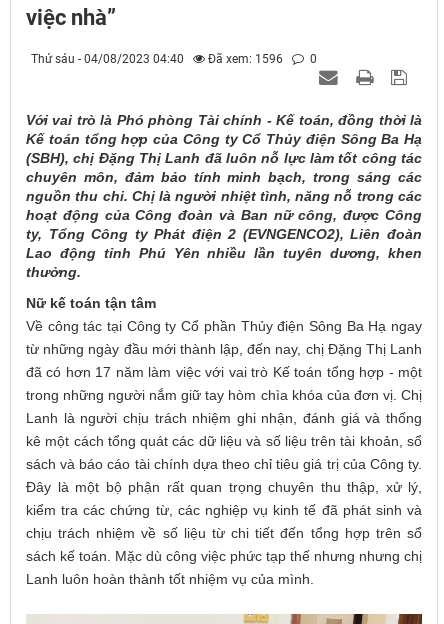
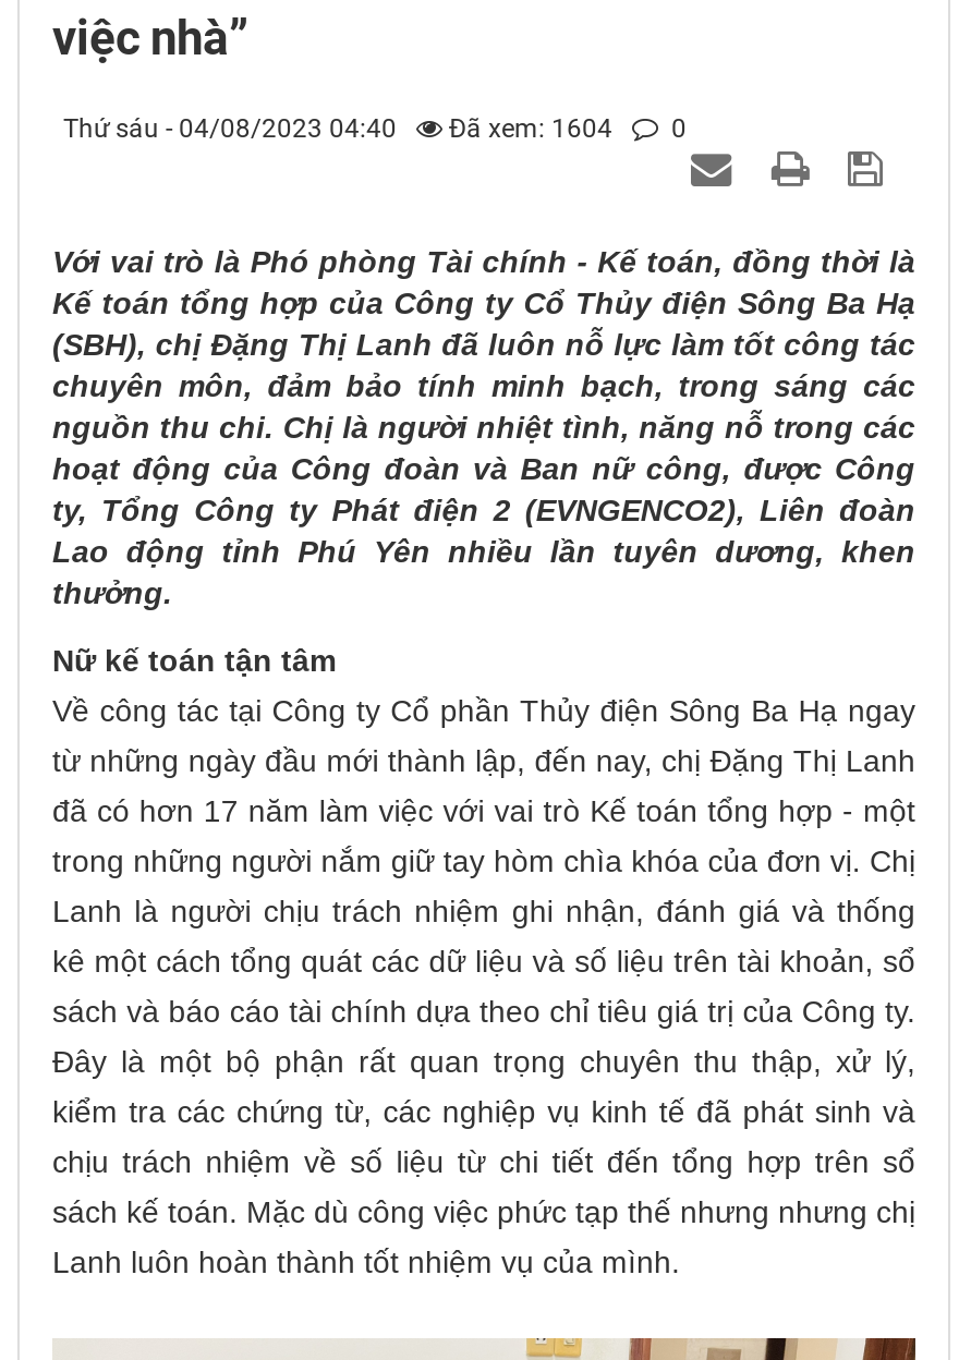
[31,52,317,66] Thứ sáu - 04/08/2023 04:40 Đã xem: 1596 0 -> [63,113,687,144] Thứ sáu - 04/08/2023 04:40 Đã xem: 1604 0

